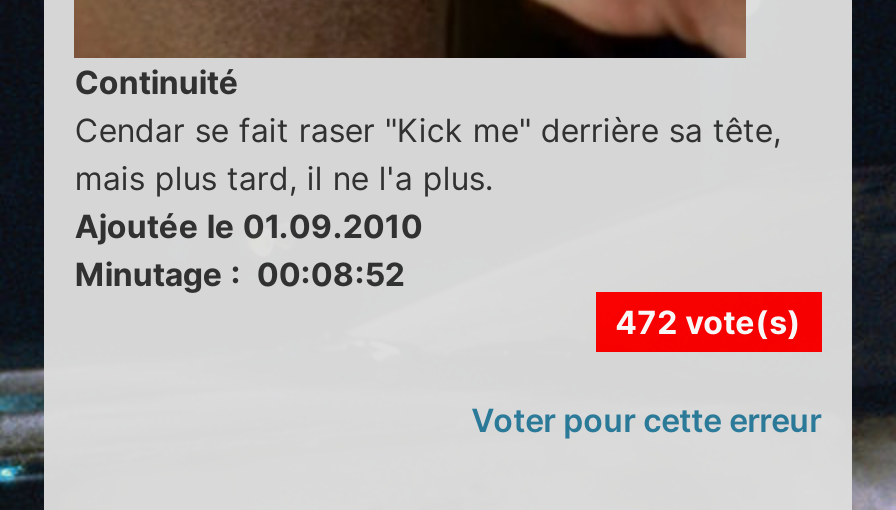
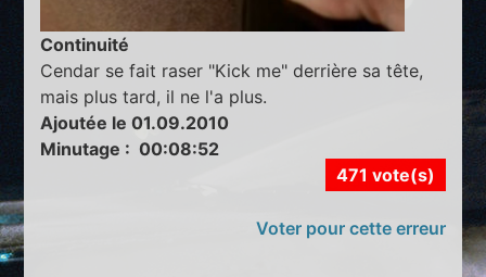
[615,303,801,343] 472 vote(s) -> [336,164,435,186] 471 vote(s)

